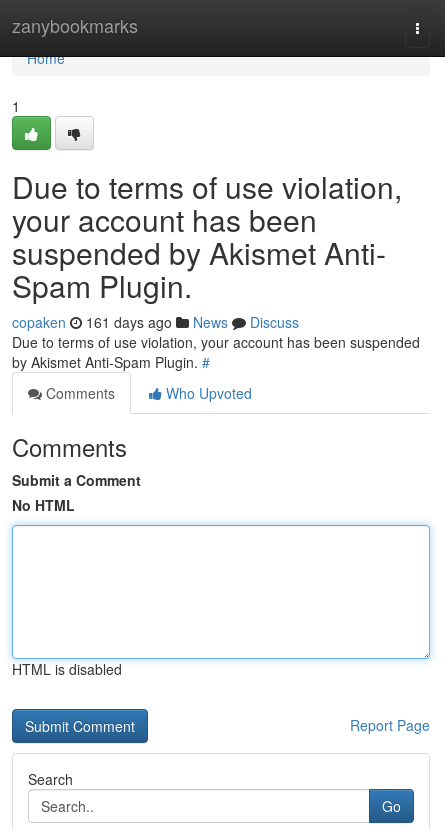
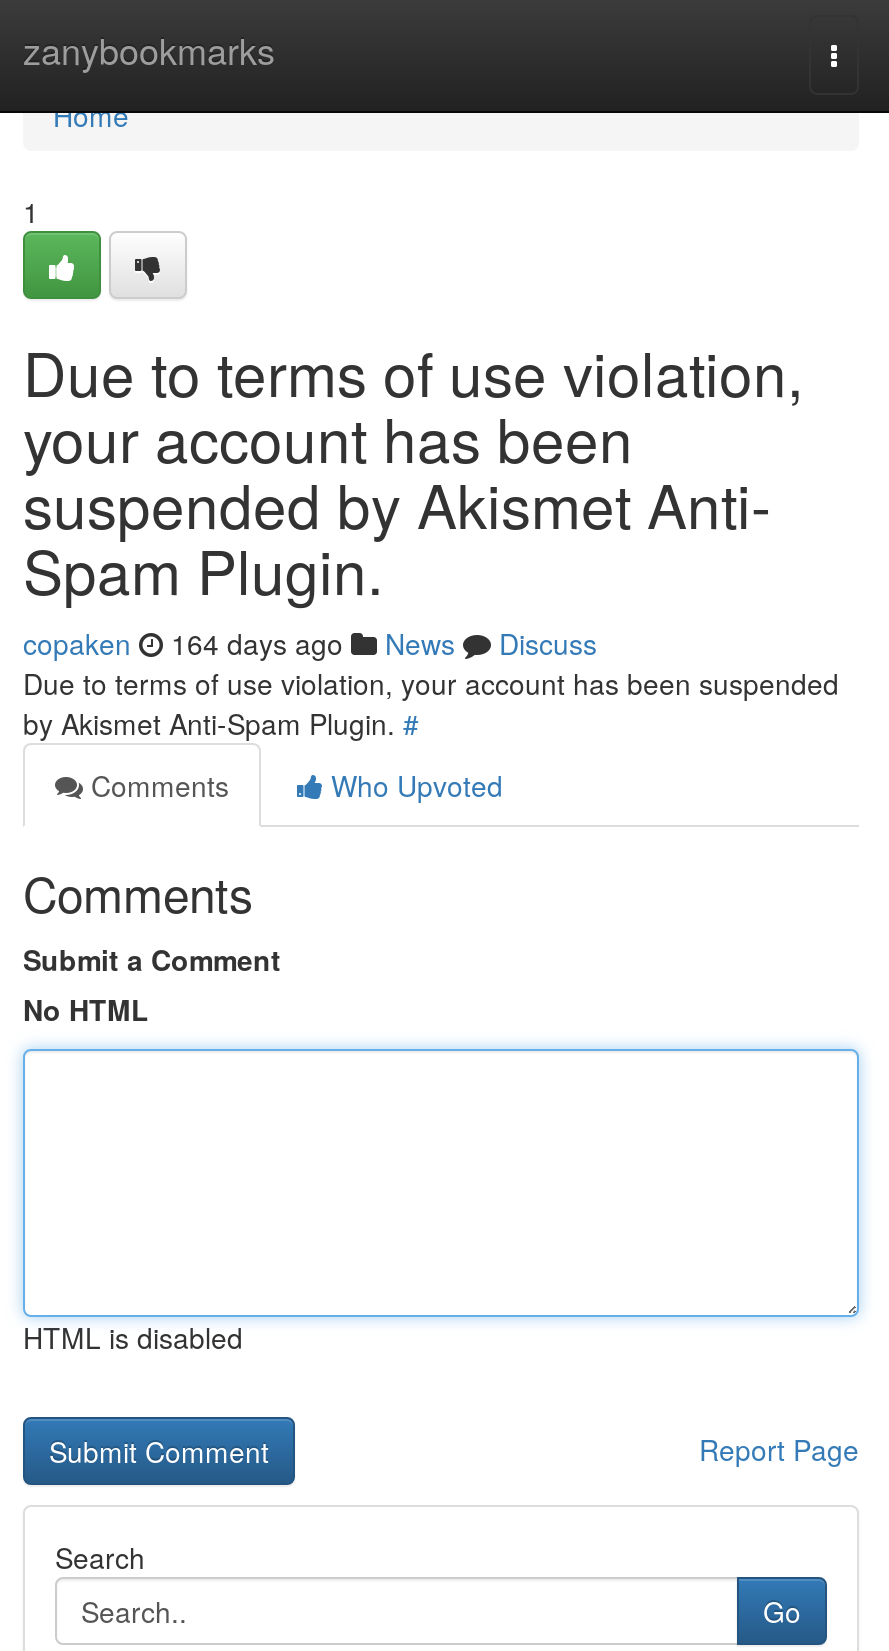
[12,312,299,332] copaken 161 days ago News Discuss -> [23,623,597,663] copaken 164 days ago News Discuss

